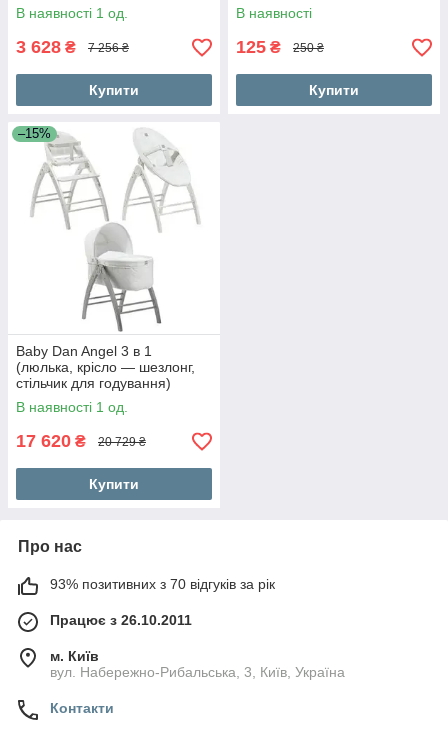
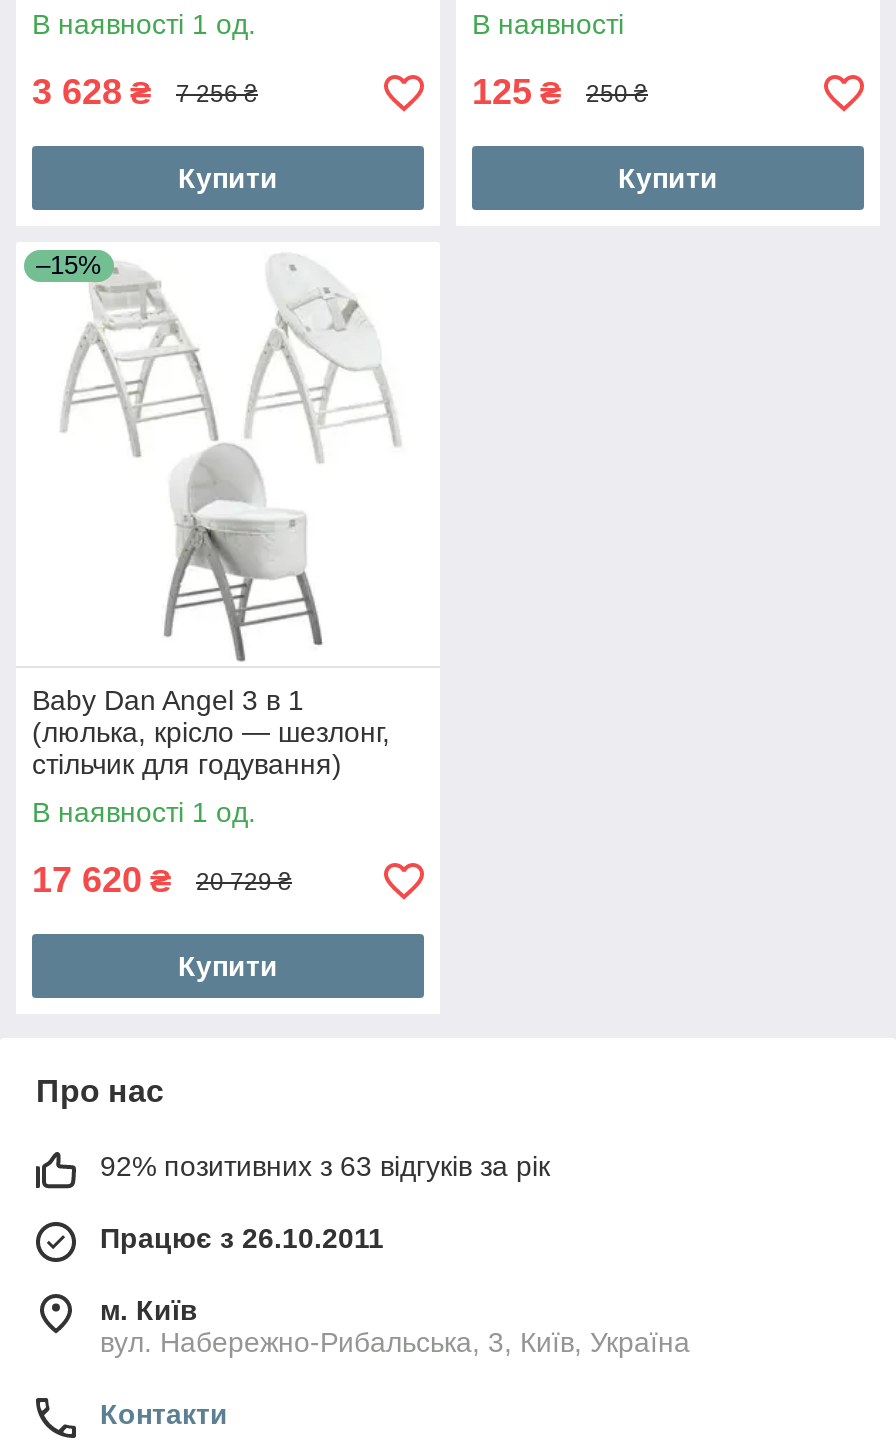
[50,576,275,592] 93% позитивних з 70 відгуків за рік -> [100,1151,550,1183] 92% позитивних з 63 відгуків за рік

